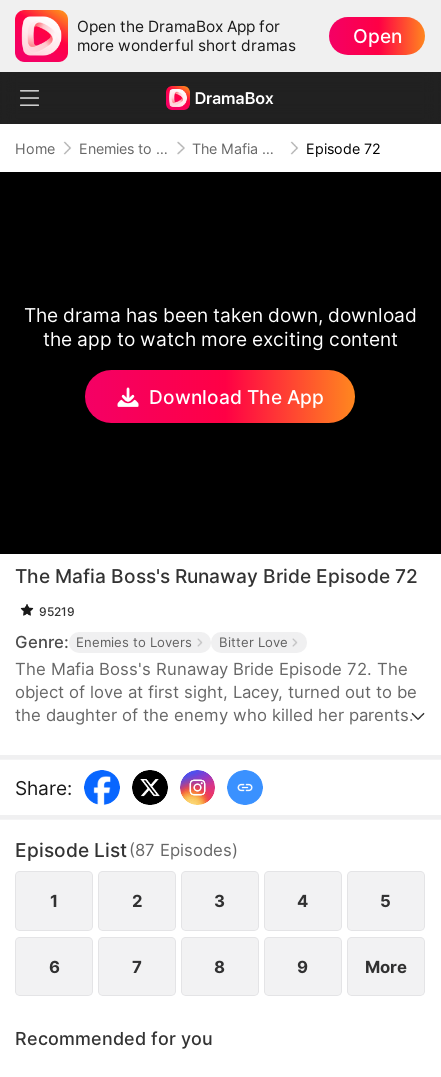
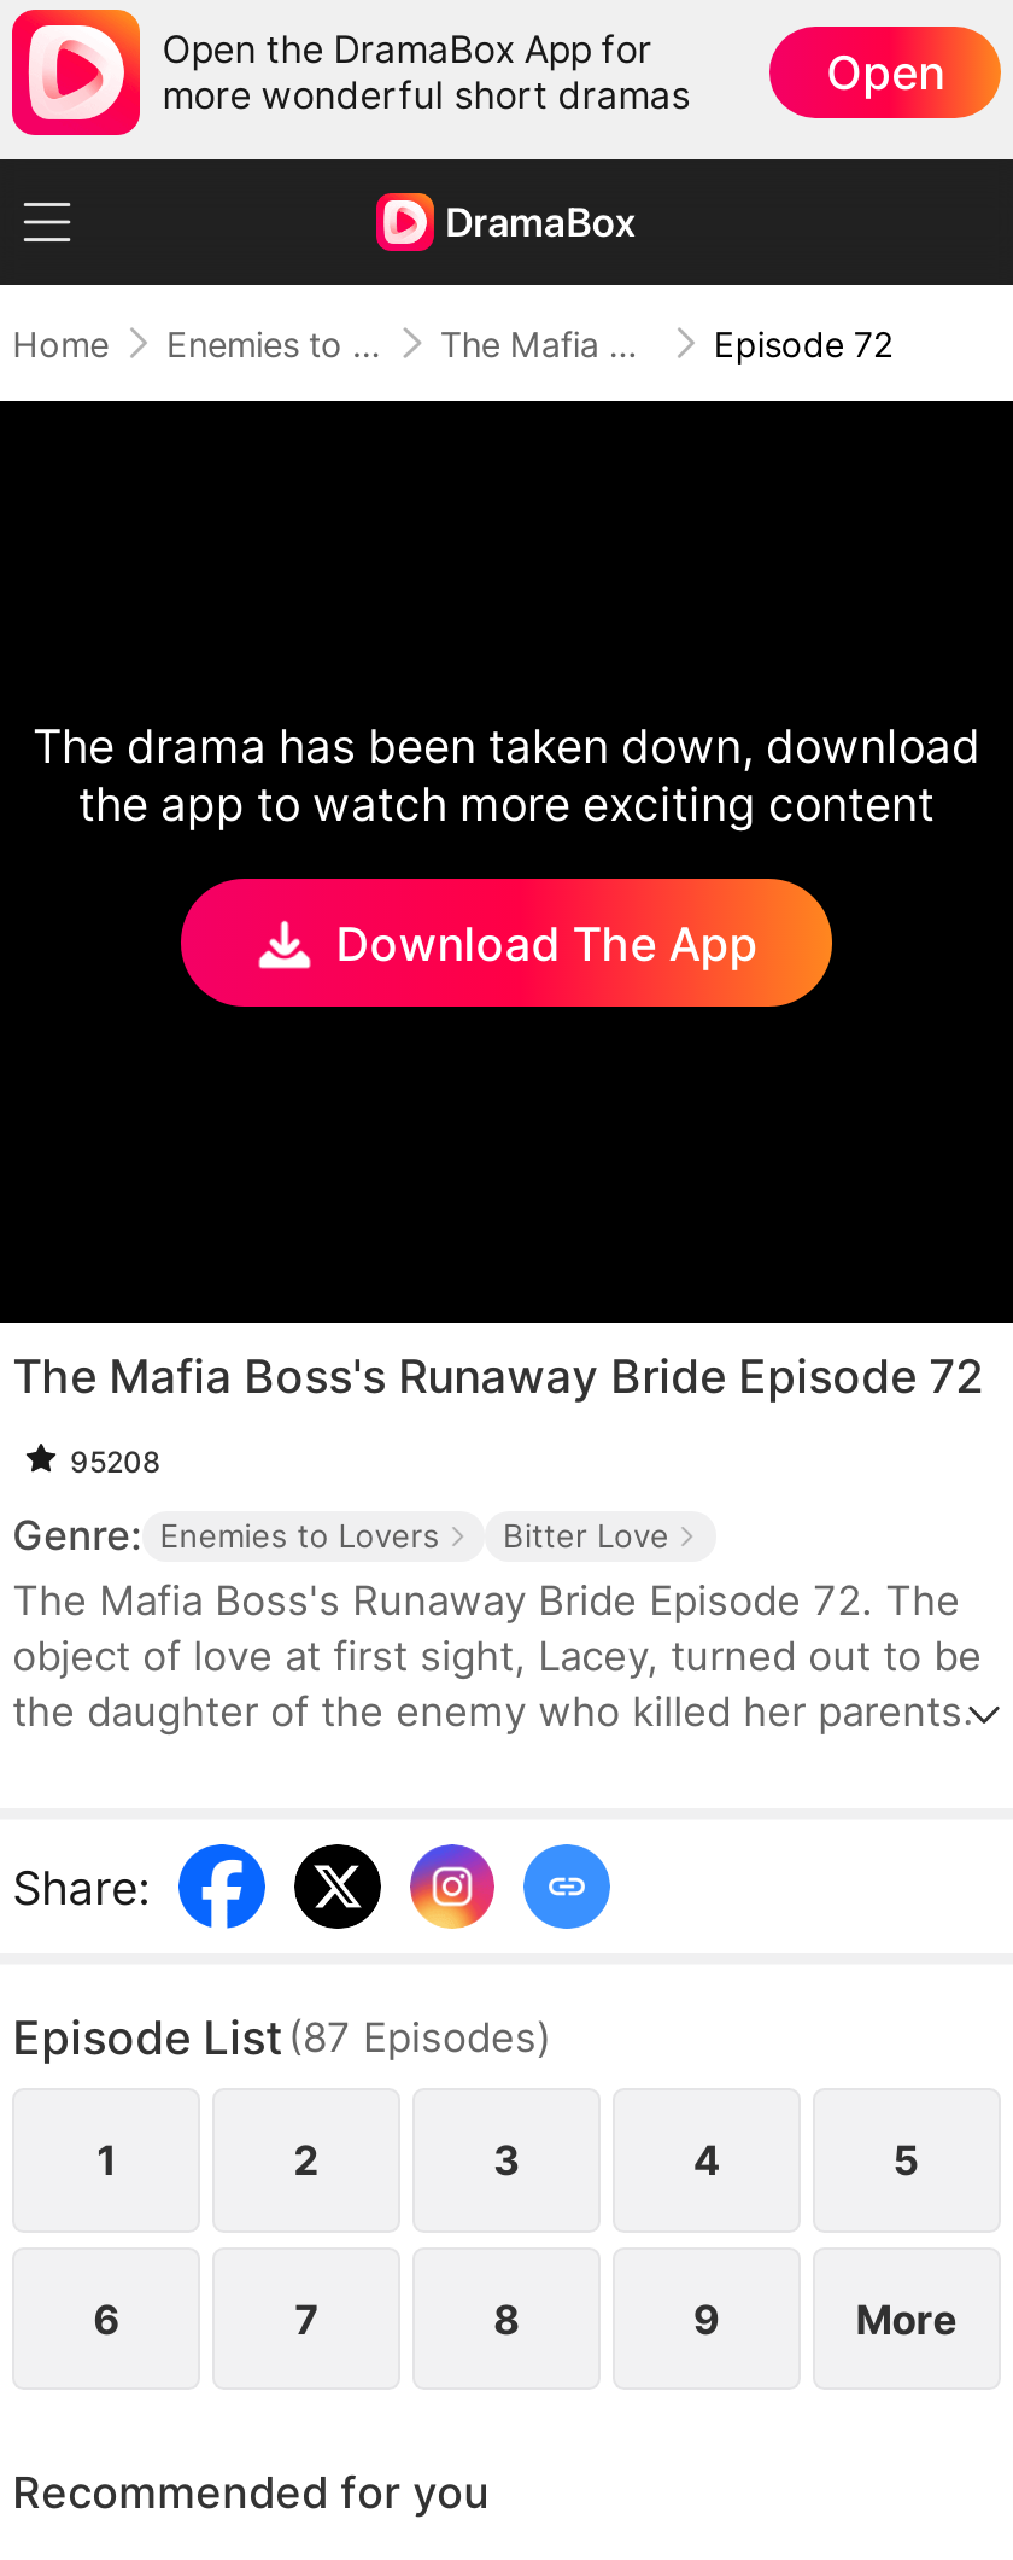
[39,604,75,619] 95219 -> [70,1443,162,1479] 95208

